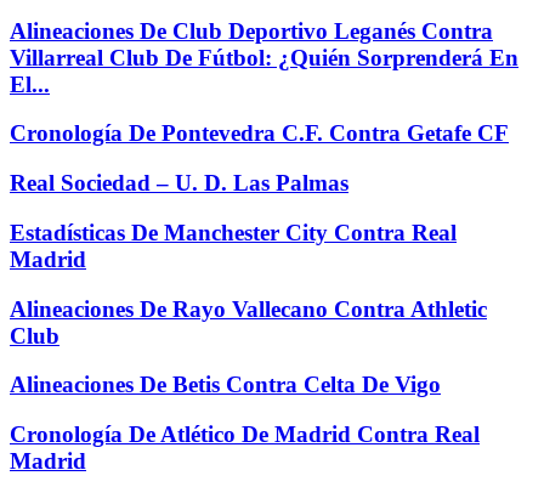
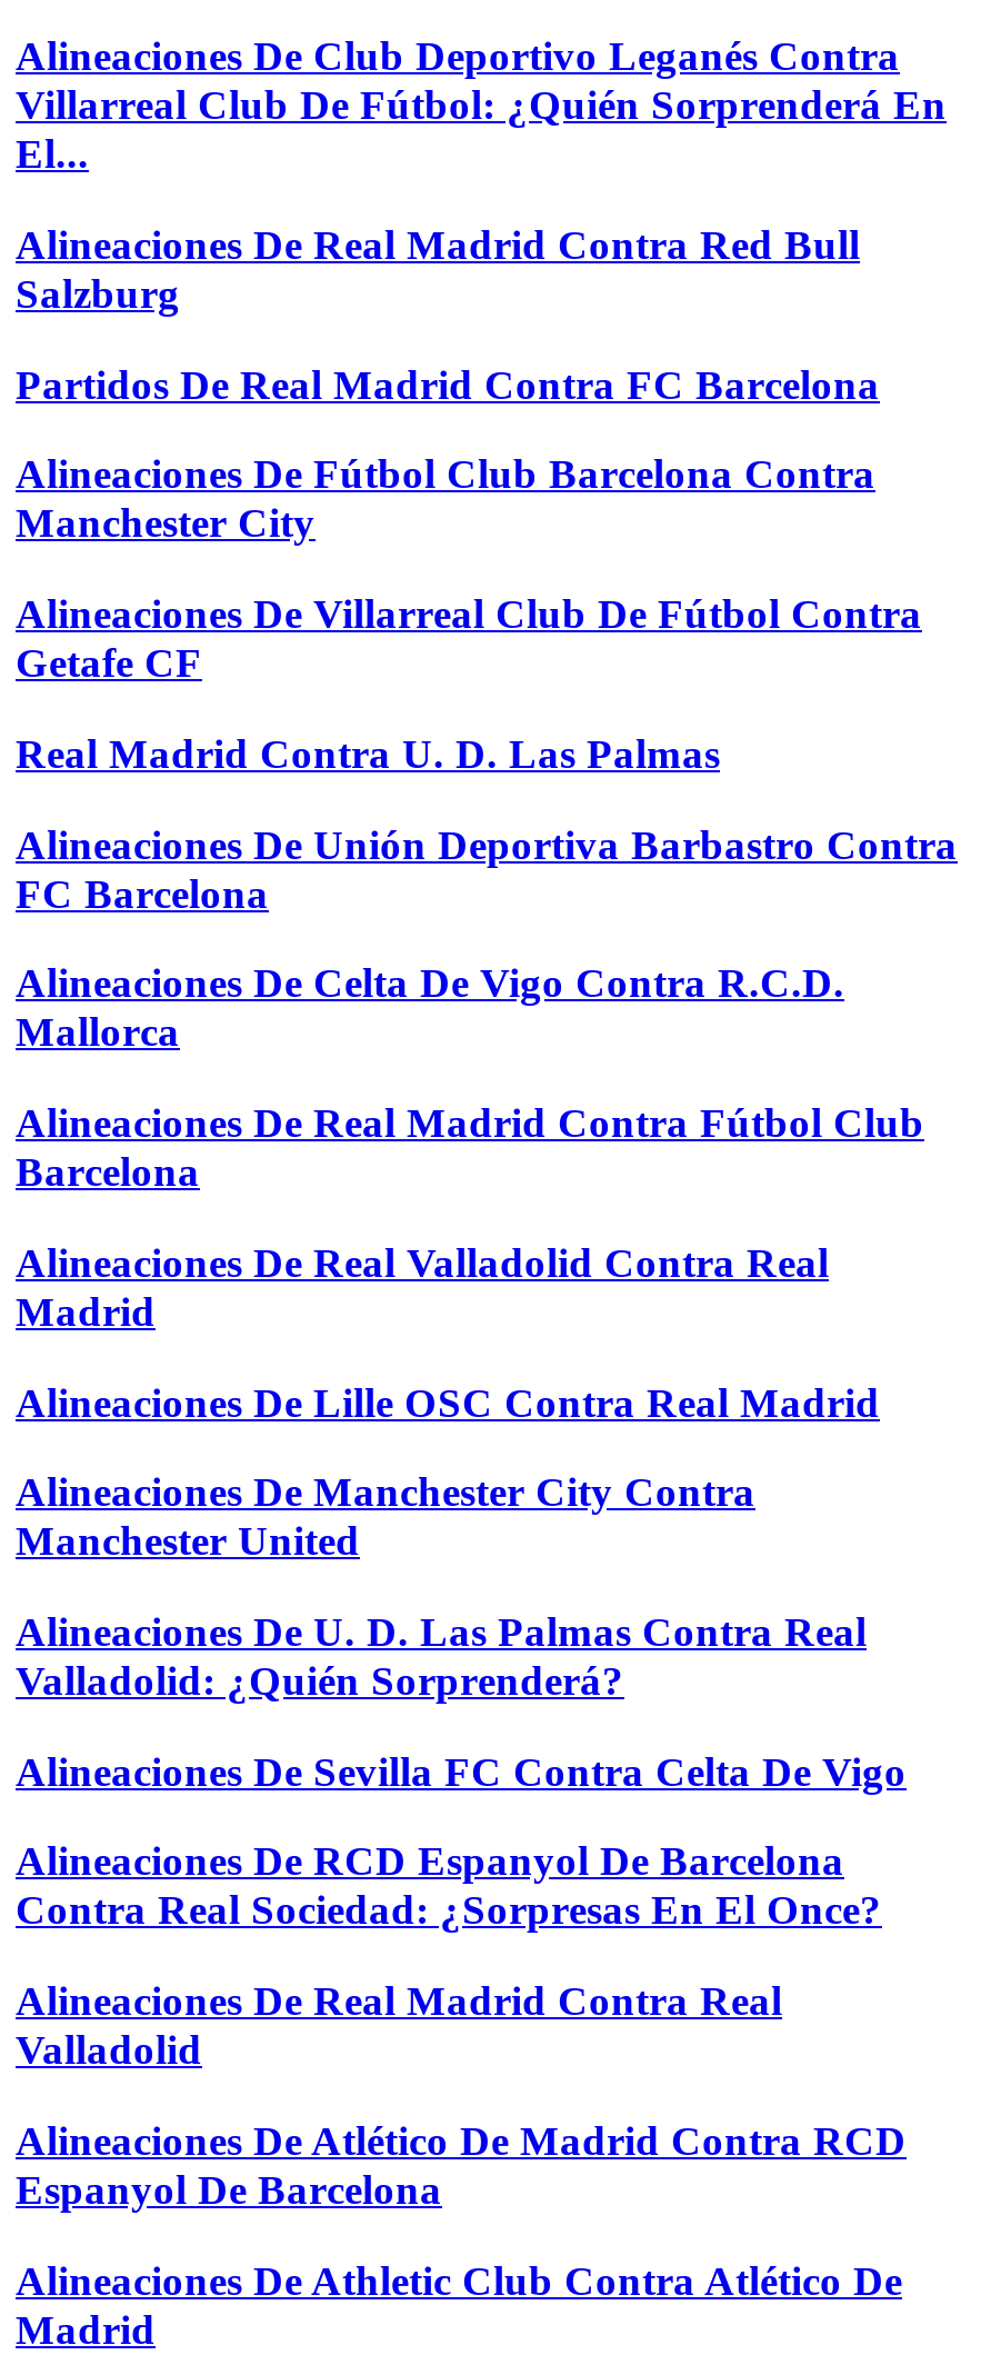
[10,121,509,245] Cronología De Pontevedra C.F. Contra Getafe CF | Real Sociedad – U. D. Las Palmas | Estadísticas De Manchester City Contra Real -> [16,221,958,1285] Alineaciones De Real Madrid Contra Red Bull | Salzburg | Partidos De Real Madrid Contra FC Barcelona | Alineaciones De Fútbol Club Barcelona Contra | Manchester City | Alineaciones De Villarreal Club De Fútbol Contra | Getafe CF | Real Madrid Contra U. D. Las Palmas | Alineaciones De Unión Deportiva Barbastro Contra | FC Barcelona | Alineaciones De Celta De Vigo Contra R.C.D. | Mallorca | Alineaciones De Real Madrid Contra Fútbol Club | Barcelona | Alineaciones De Real Valladolid Contra Real
[10,296,487,447] Alineaciones De Rayo Vallecano Contra Athletic | Club | Alineaciones De Betis Contra Celta De Vigo | Cronología De Atlético De Madrid Contra Real -> [16,1378,907,2303] Alineaciones De Lille OSC Contra Real Madrid | Alineaciones De Manchester City Contra | Manchester United | Alineaciones De U. D. Las Palmas Contra Real | Valladolid: ¿Quién Sorprenderá? | Alineaciones De Sevilla FC Contra Celta De Vigo | Alineaciones De RCD Espanyol De Barcelona | Contra Real Sociedad: ¿Sorpresas En El Once? | Alineaciones De Real Madrid Contra Real | Valladolid | Alineaciones De Atlético De Madrid Contra RCD | Espanyol De Barcelona | Alineaciones De Athletic Club Contra Atlético De

